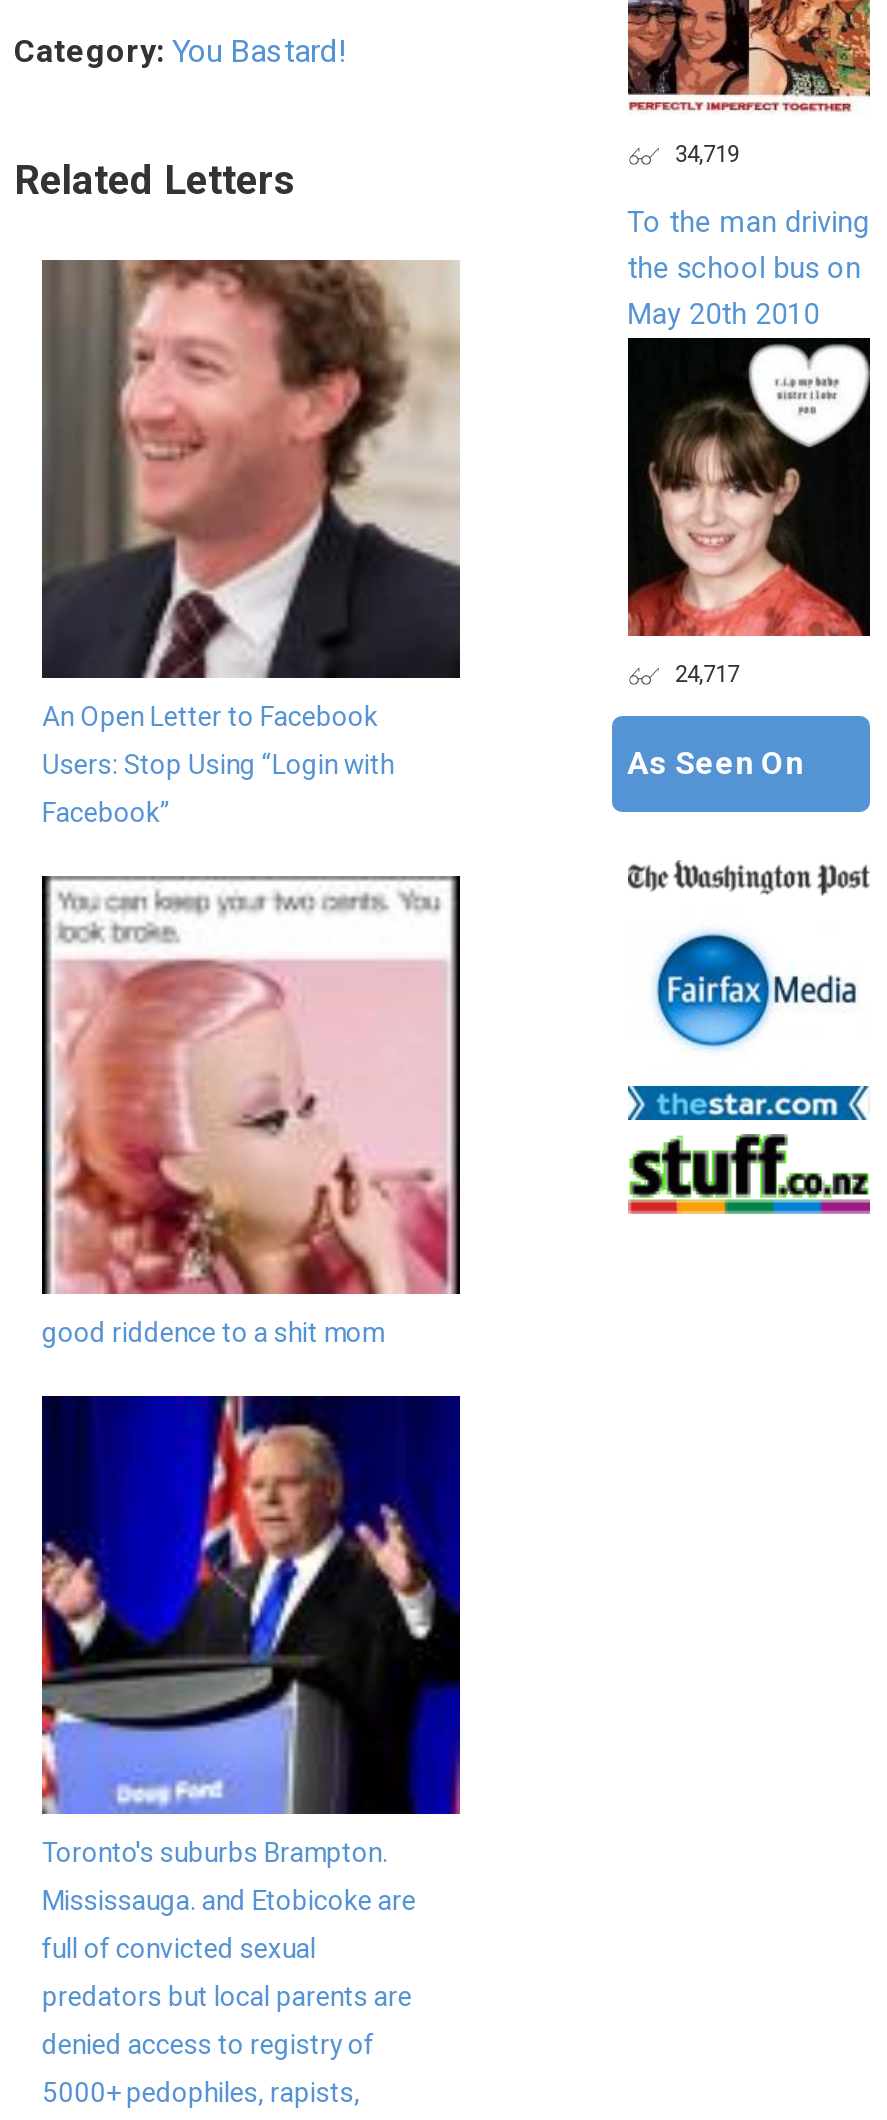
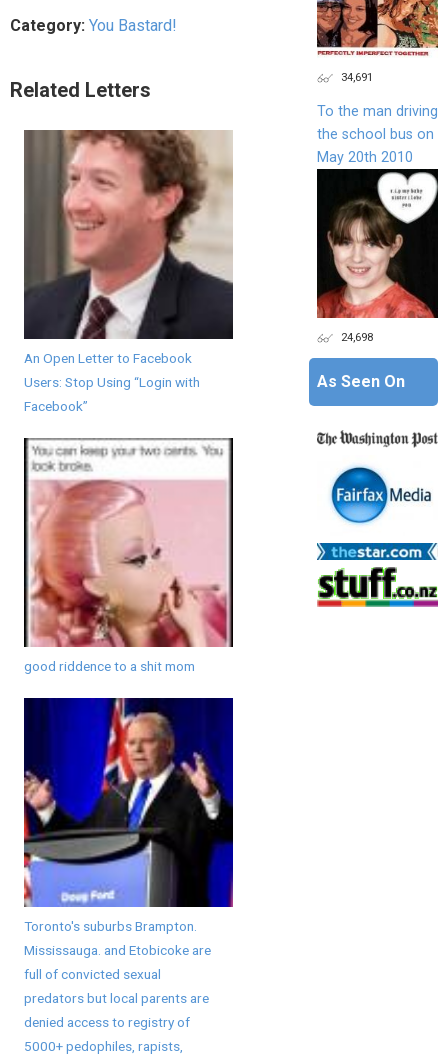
[675,139,739,167] 34,719 -> [341,69,373,83] 34,691
[675,660,739,688] 24,717 -> [341,330,373,344] 24,698

